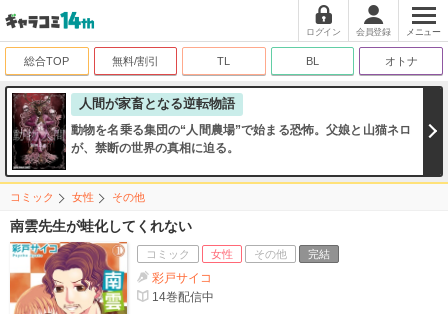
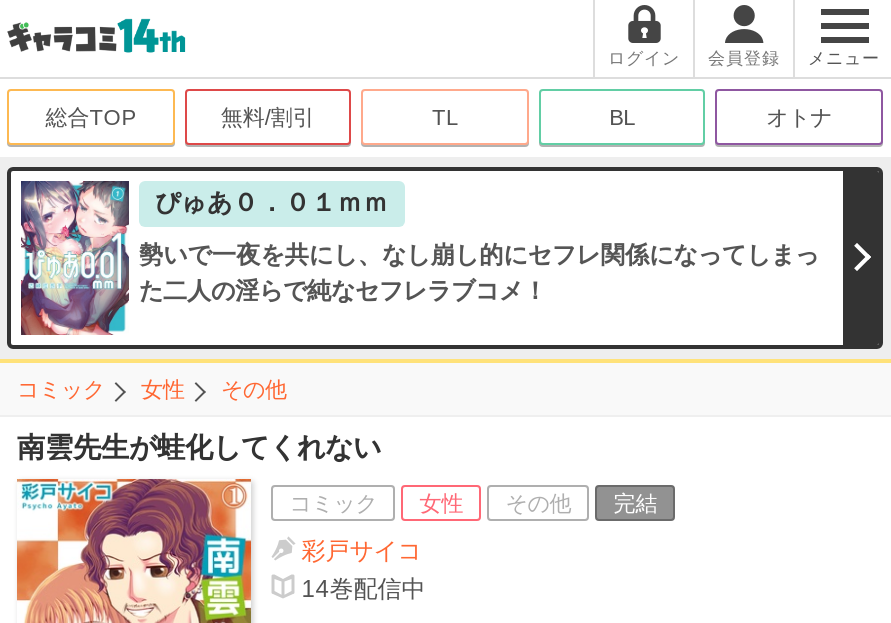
[11,92,411,171] [image] | 動物を名乗る集団の“人間農場”で始まる恐怖。父娘と山猫ネロ | が、禁断の世界の真相に迫る。 -> [19,179,819,337] [image] | 勢いで一夜を共にし、なし崩し的にセフレ関係になってしまっ | た二人の淫らで純なセフレラブコメ！
[79,97,235,111] 人間が家畜となる逆転物語 -> [155,189,389,217] ぴゅあ０．０１ｍｍ

